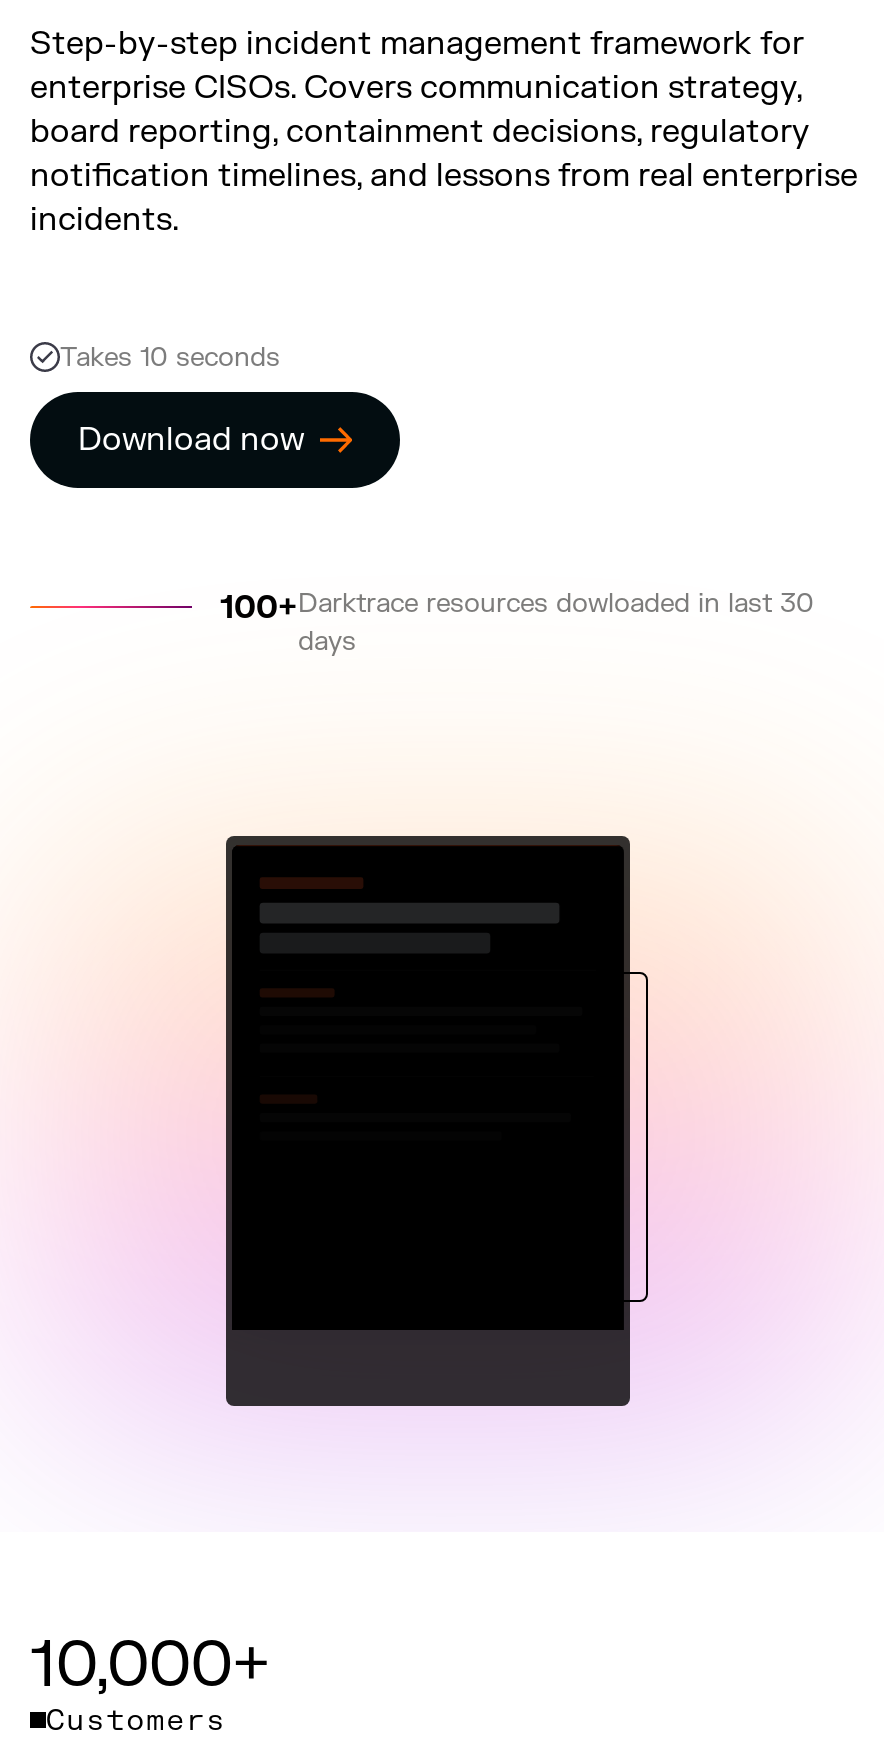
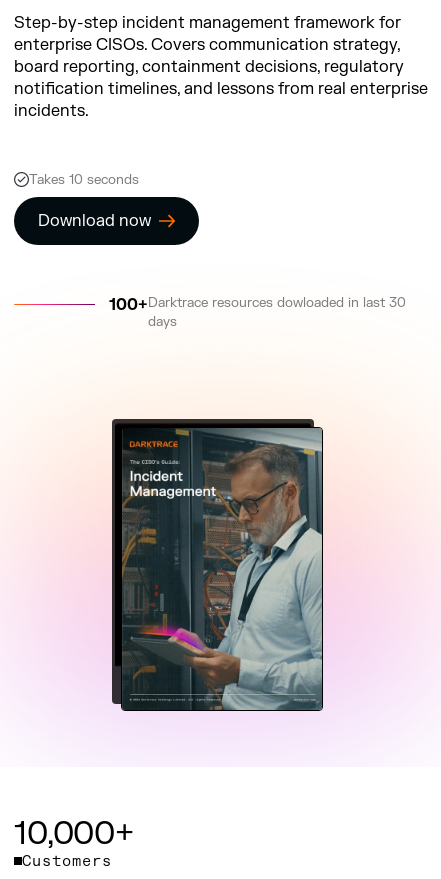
[244,852,648,1420] [image] -> [120,426,324,712] [image]

